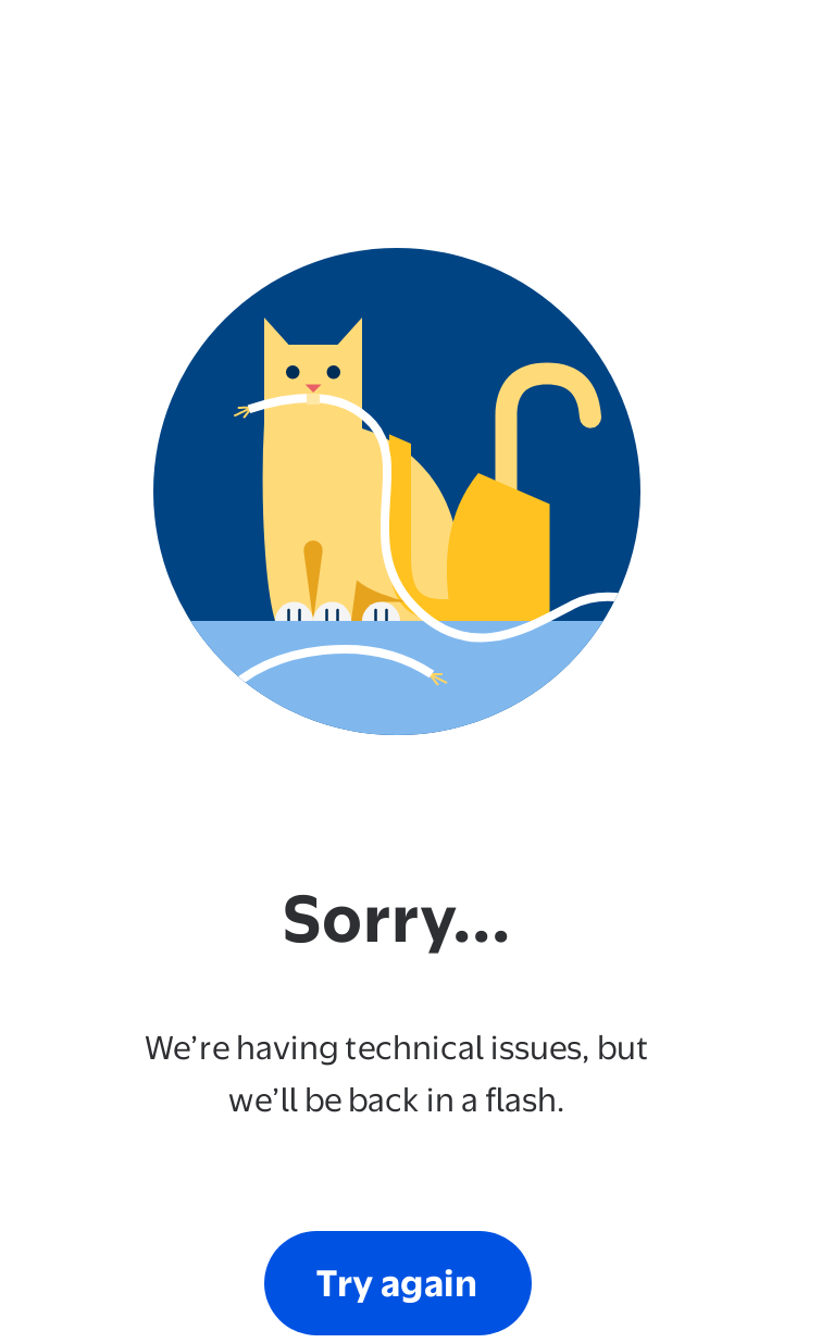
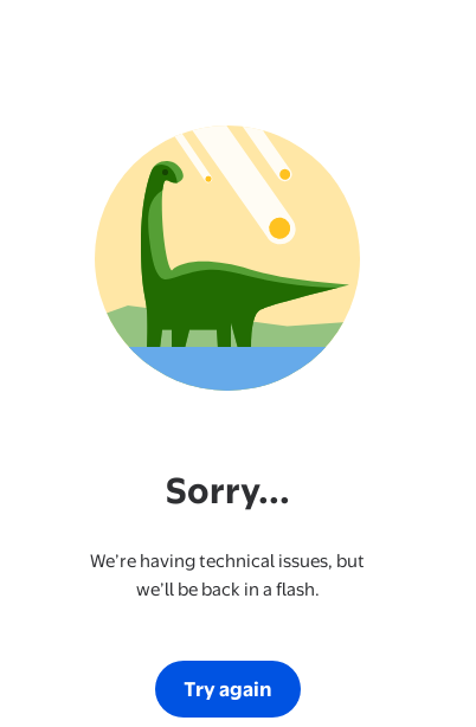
[151,246,643,687] [image] -> [95,126,360,363] [image]

